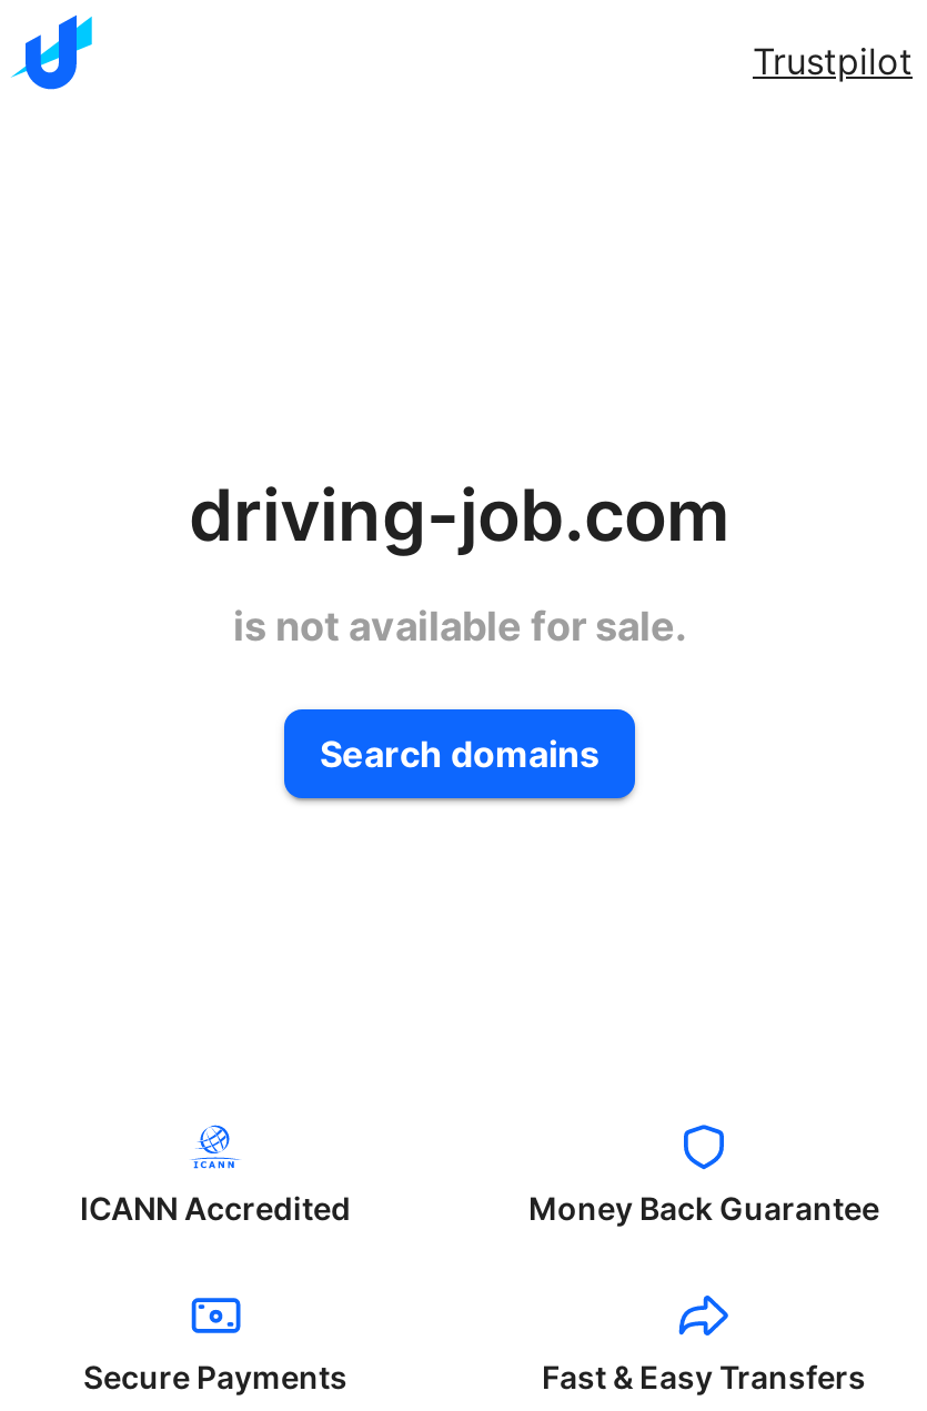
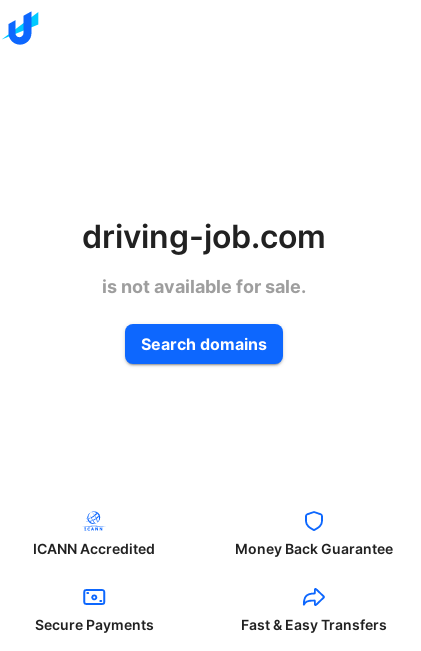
[753,39,913,83] Trustpilot -> none

